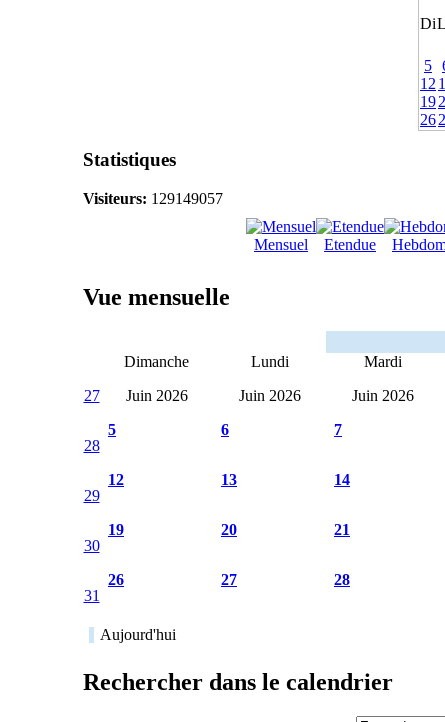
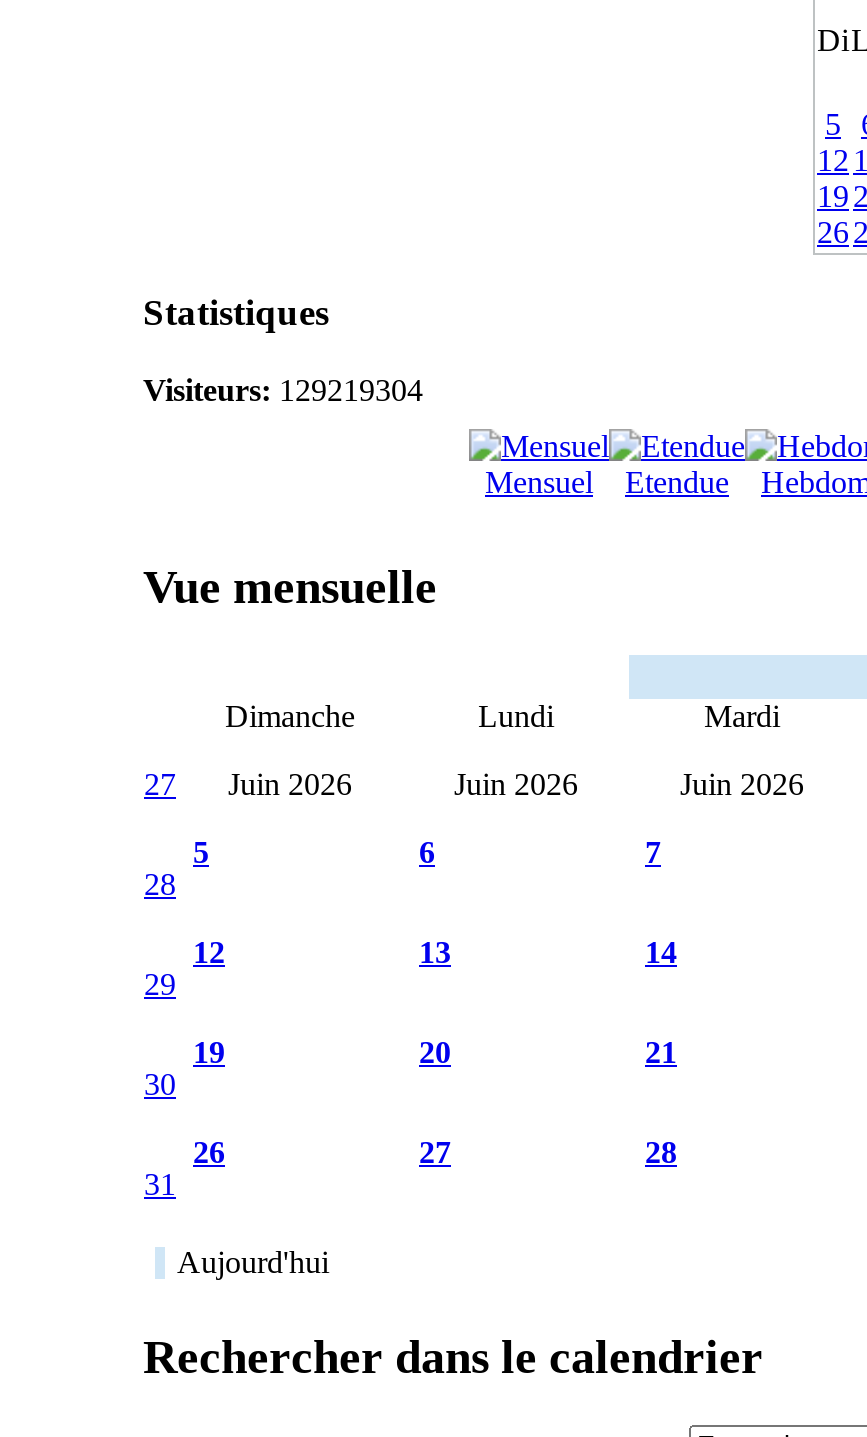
[83,190,223,207] Visiteurs: 129149057 -> [143,373,423,407] Visiteurs: 129219304

